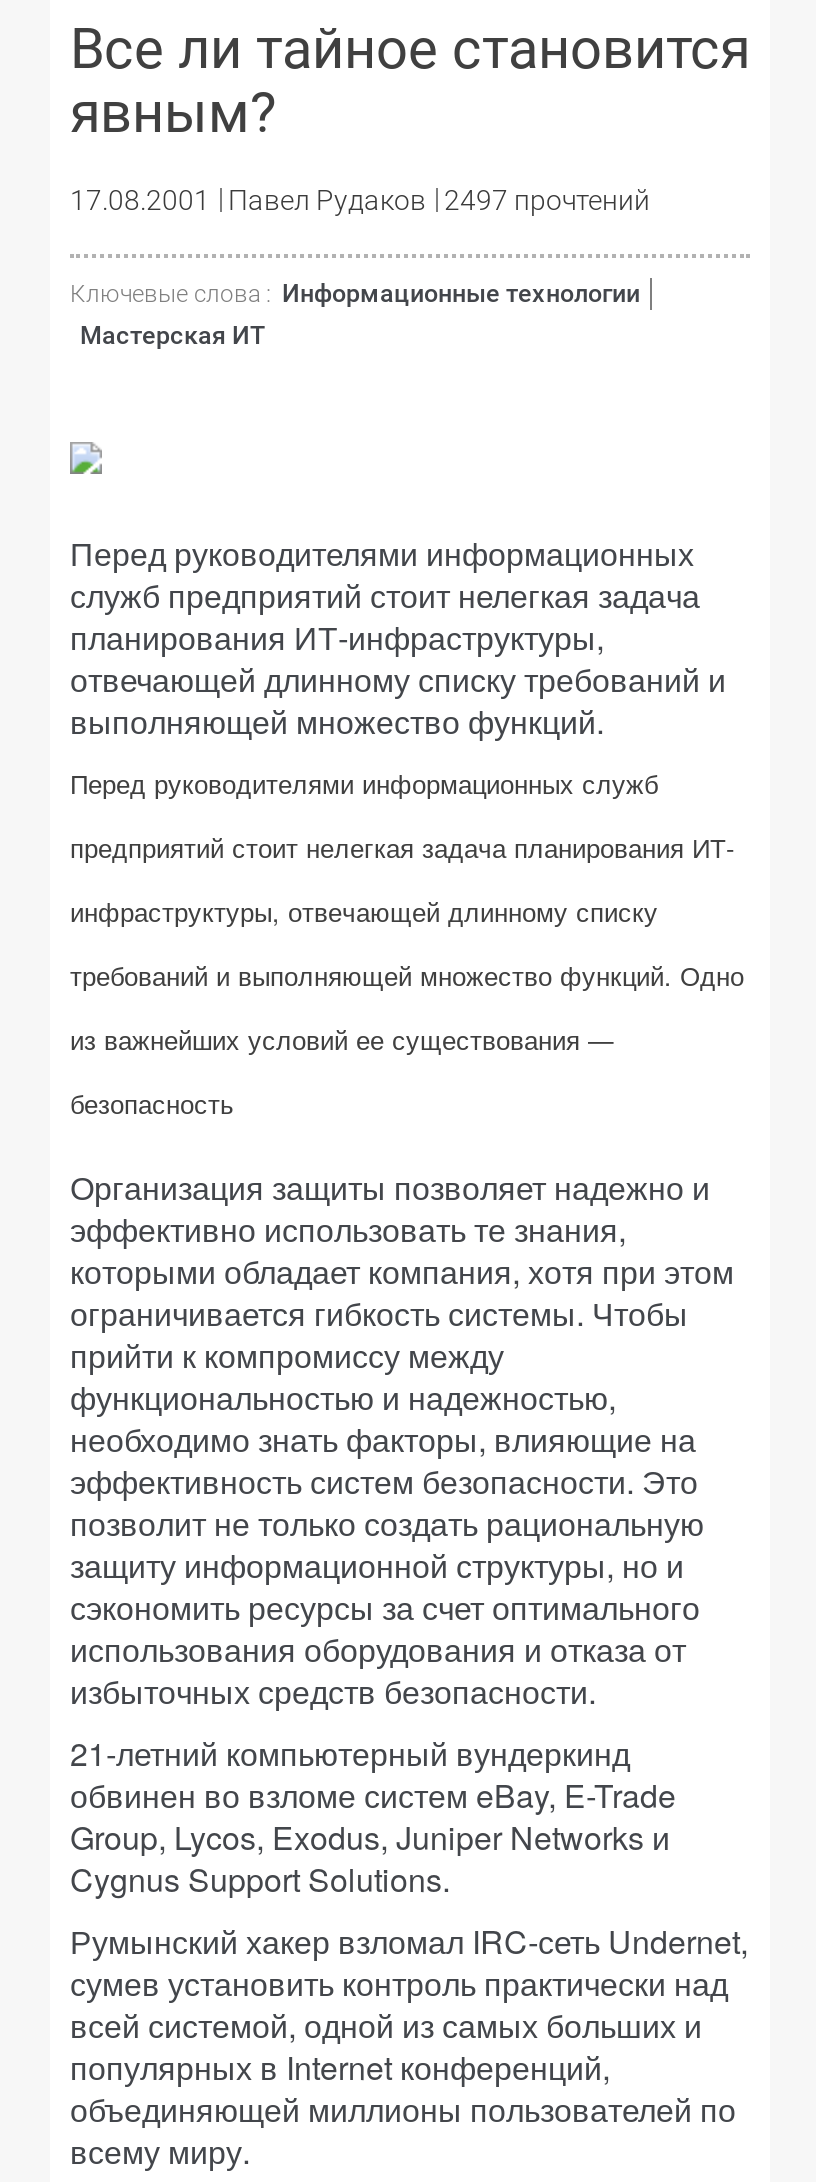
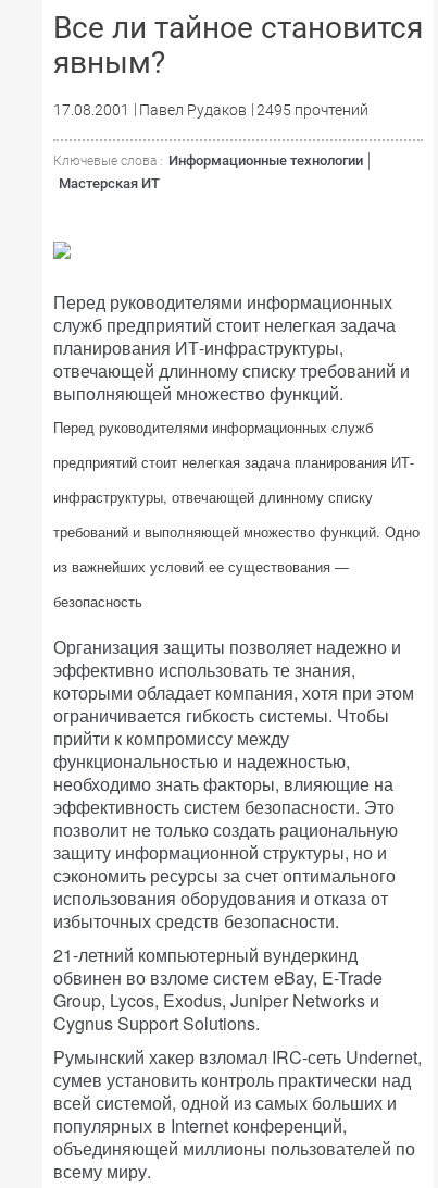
[70,184,650,216] 17.08.2001 Павел Рудаков 2497 прочтений -> [53,101,368,119] 17.08.2001 Павел Рудаков 2495 прочтений

